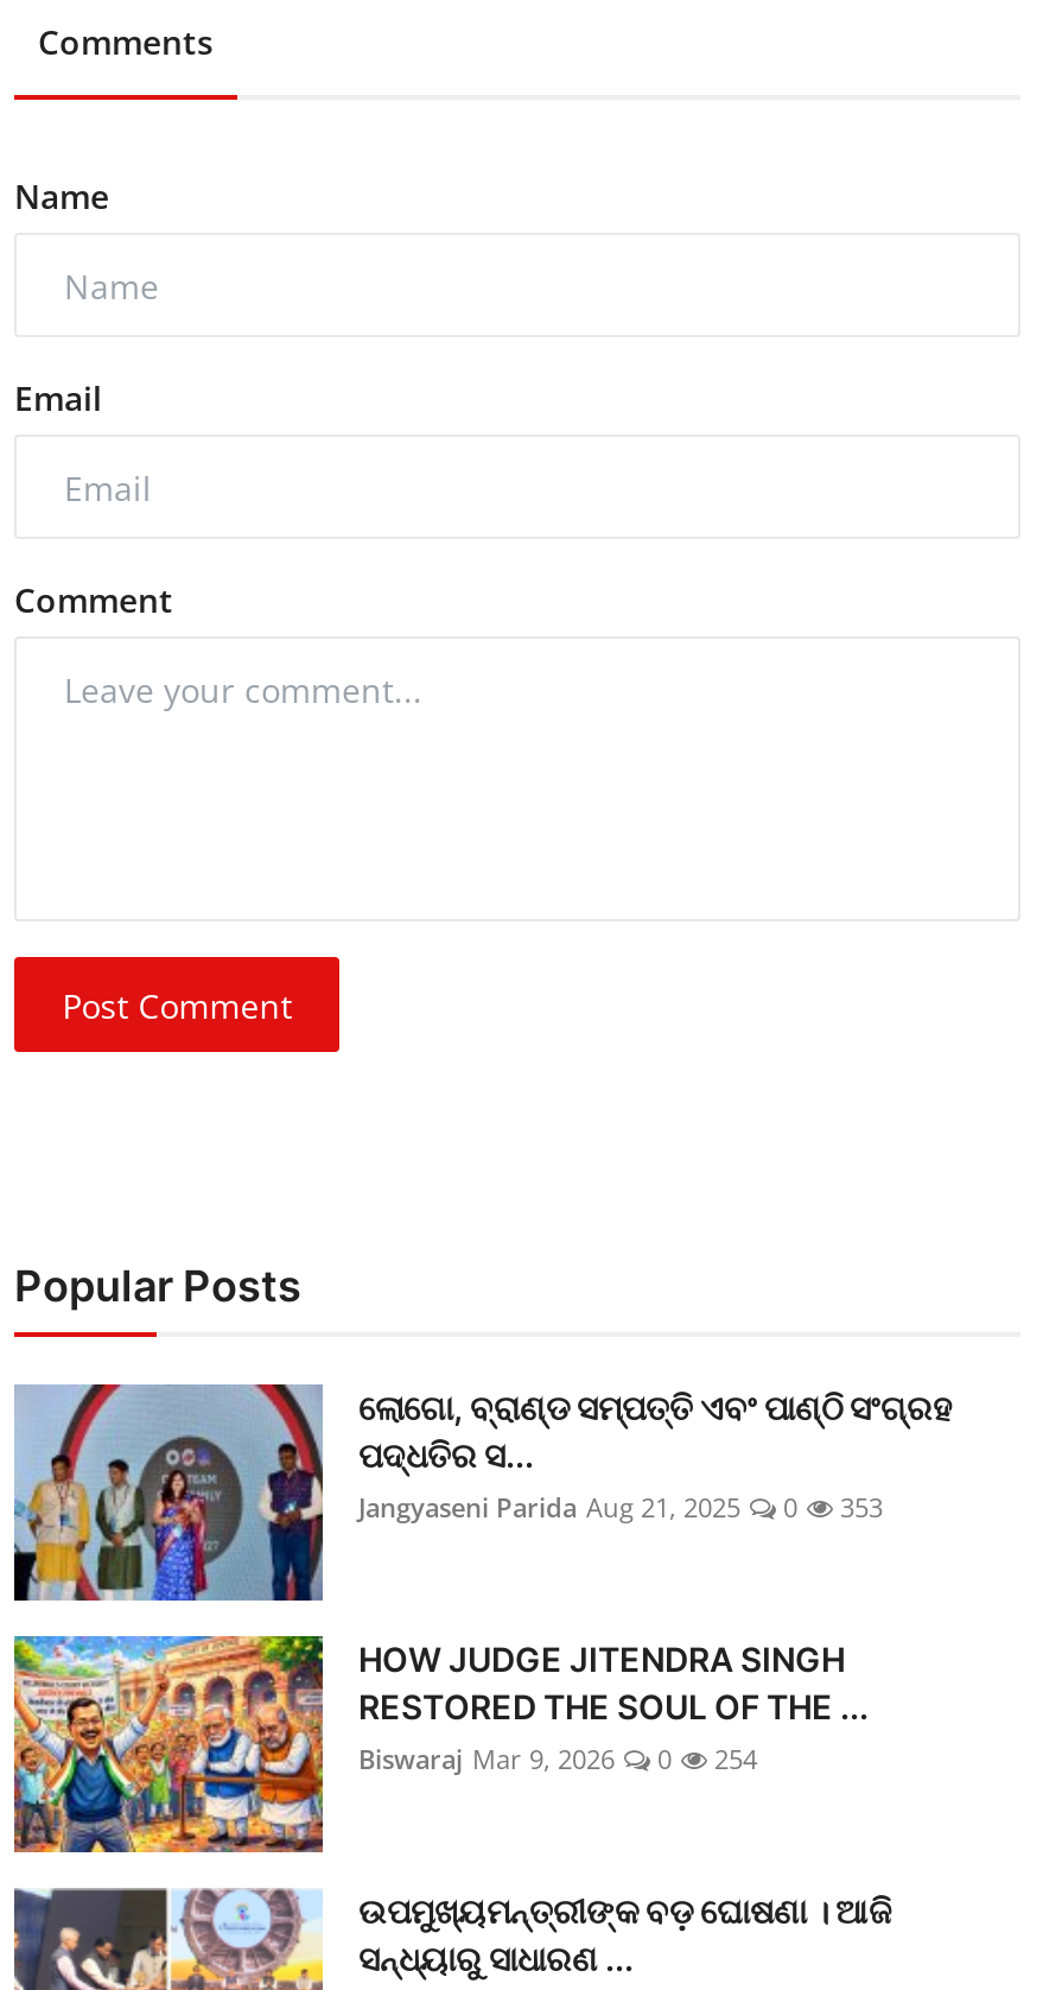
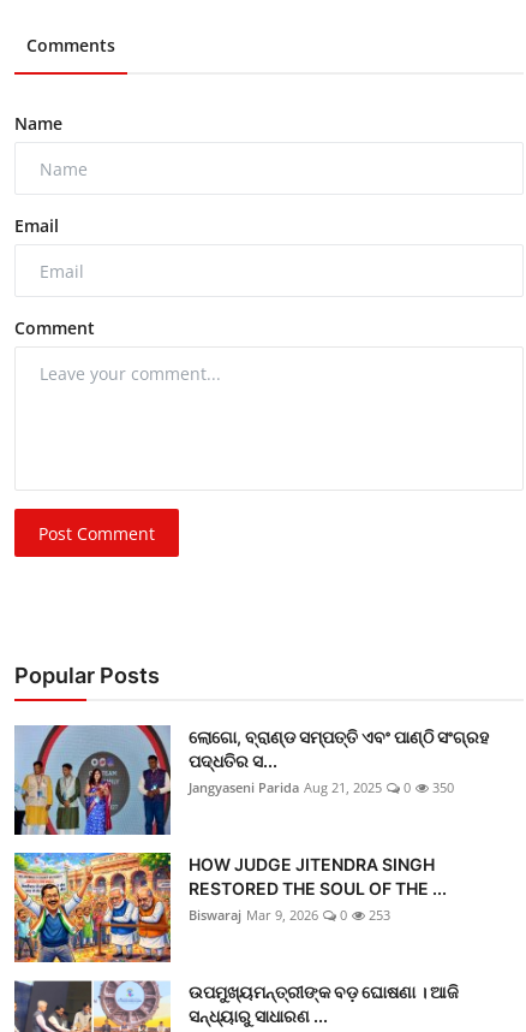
[358,1490,883,1525] Jangyaseni Parida Aug 21, 2025 0 353 -> [189,779,454,797] Jangyaseni Parida Aug 21, 2025 0 350
[358,1741,757,1777] Biswaraj Mar 9, 2026 0 254 -> [189,906,390,924] Biswaraj Mar 9, 2026 0 253

